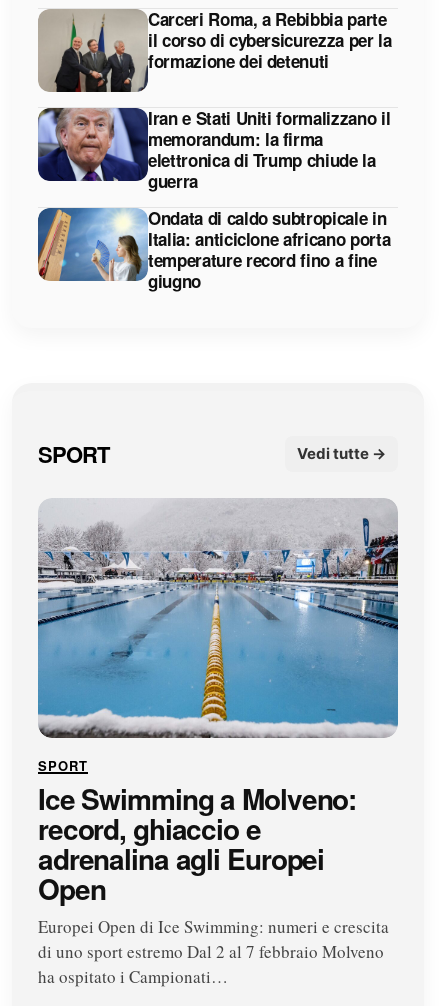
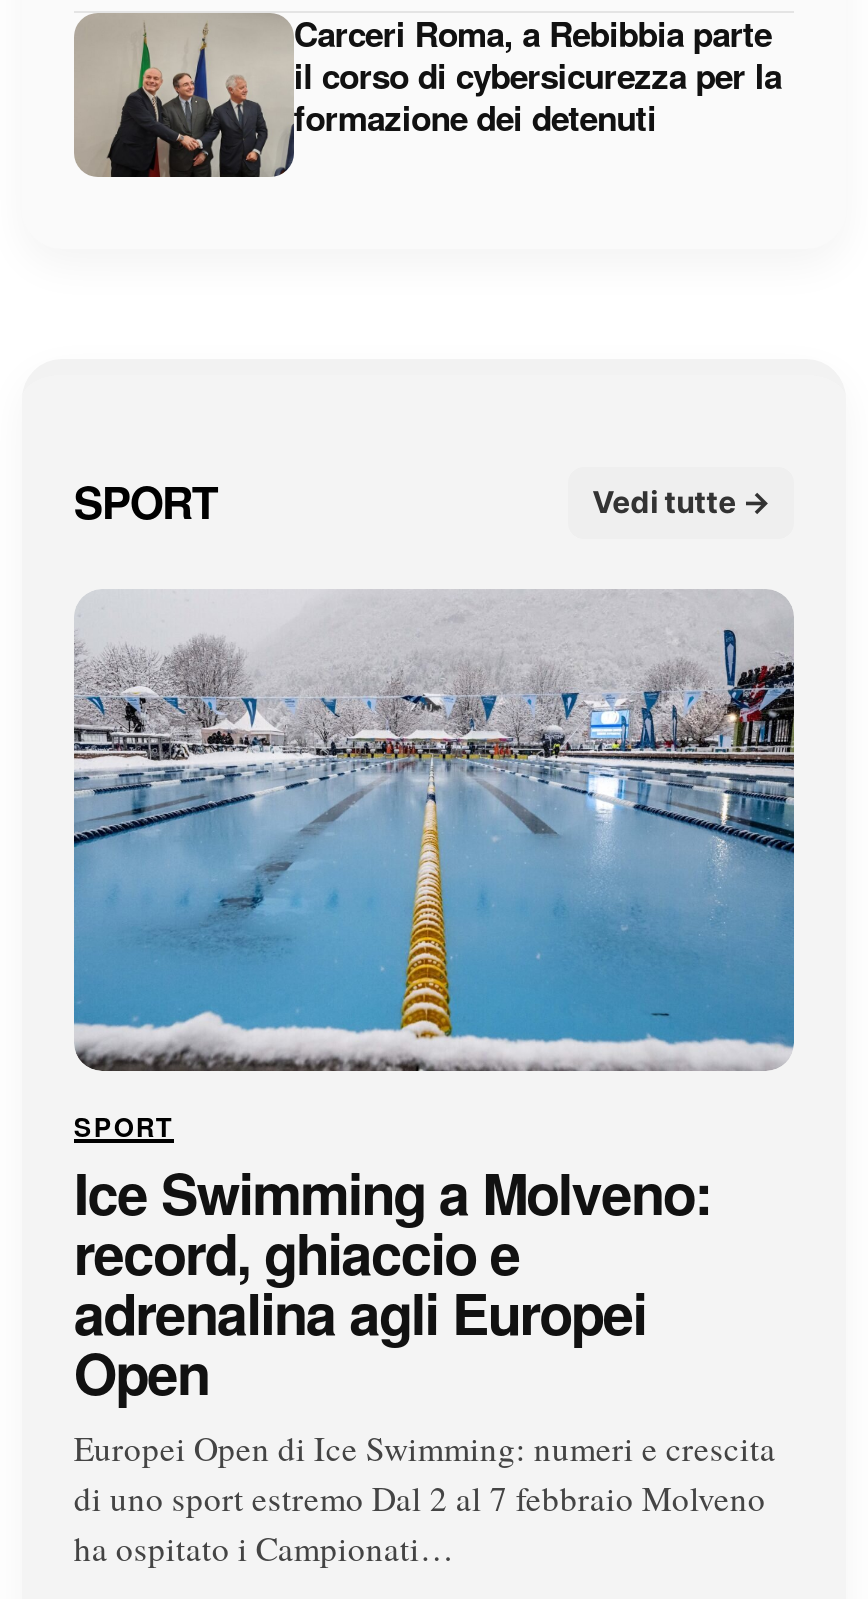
[37,106,390,293] [image] | Iran e Stati Uniti formalizzano il | memorandum: la firma | elettronica di Trump chiude la | guerra | Ondata di caldo subtropicale in | Italia: anticiclone africano porta | temperature record fino a fine | giugno -> none
[37,207,133,282] [image] -> none

